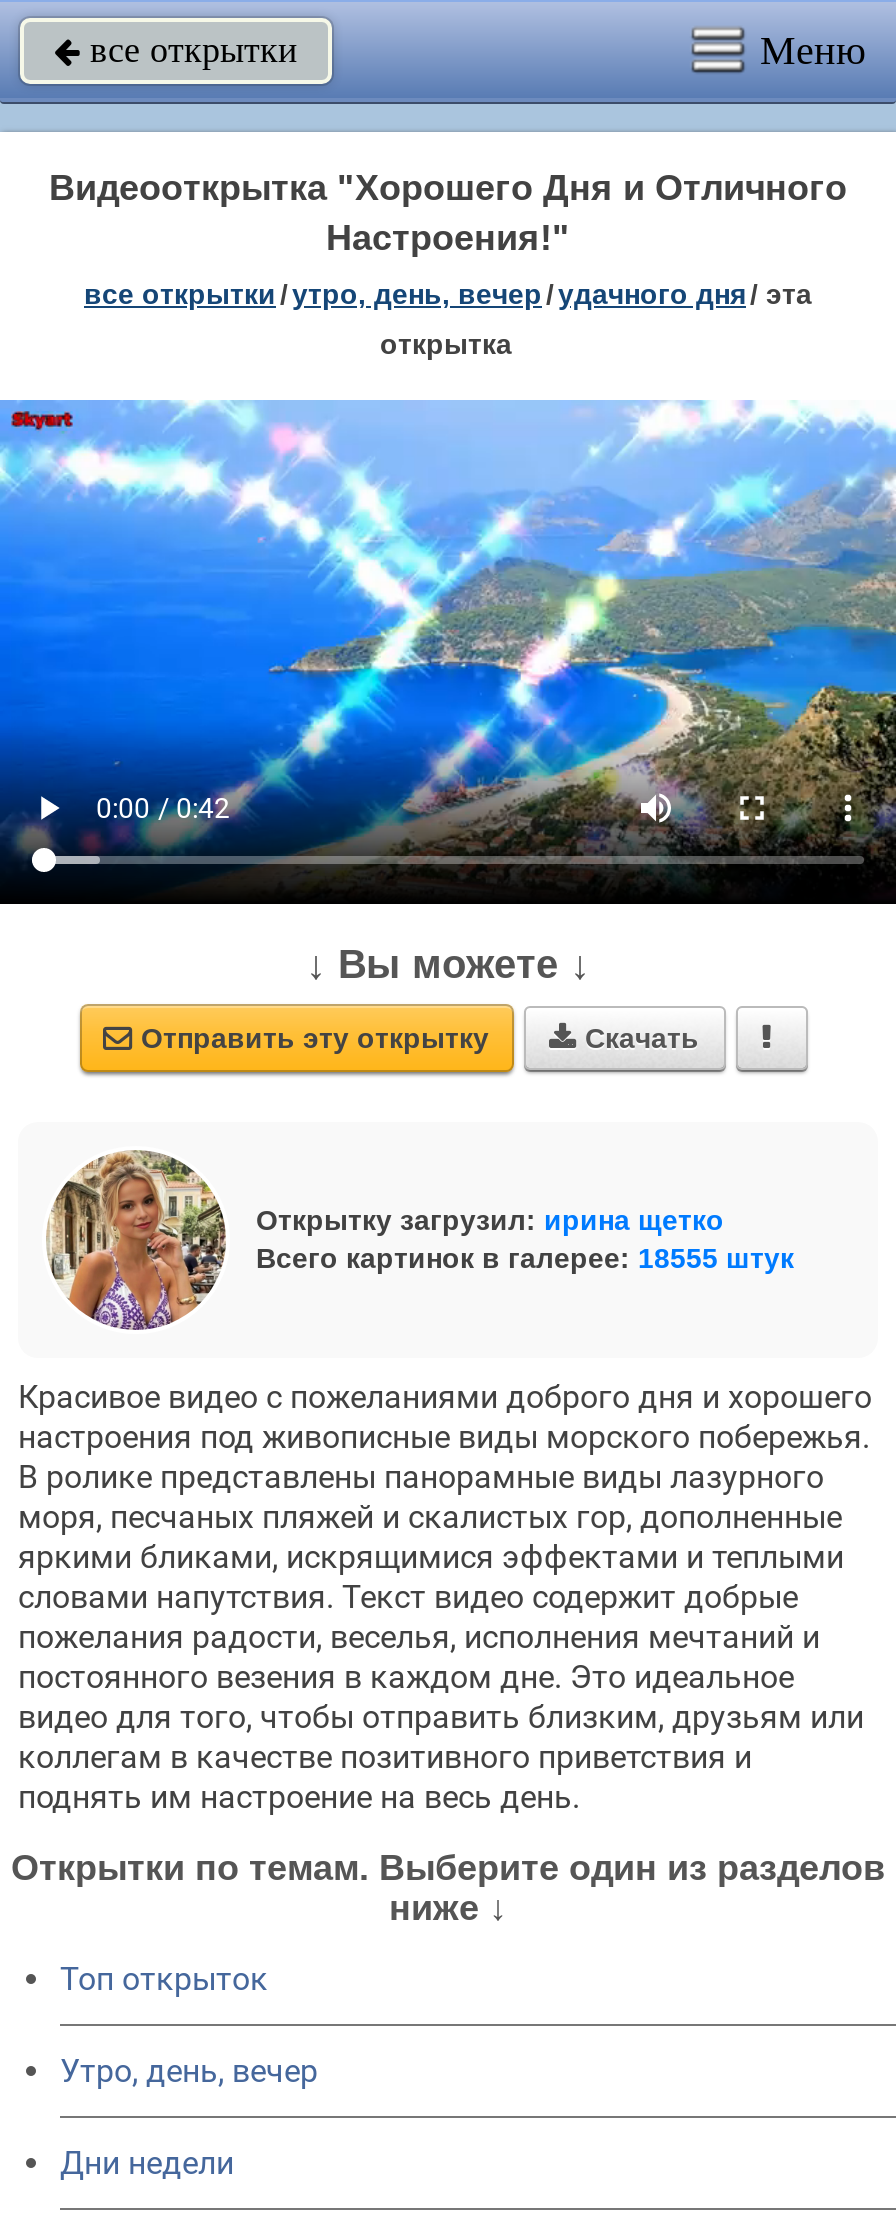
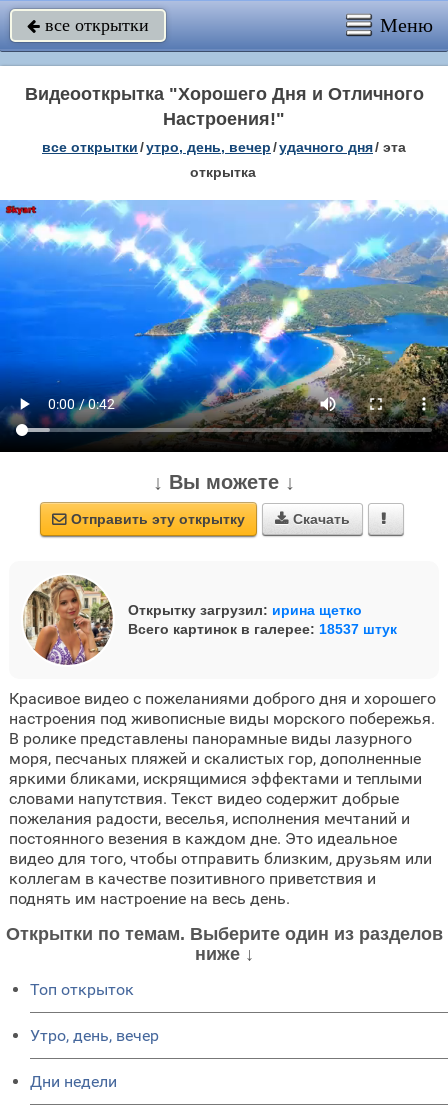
[256,1242,794,1274] Всего картинок в галерее: 18555 штук -> [128,621,397,637] Всего картинок в галерее: 18537 штук

